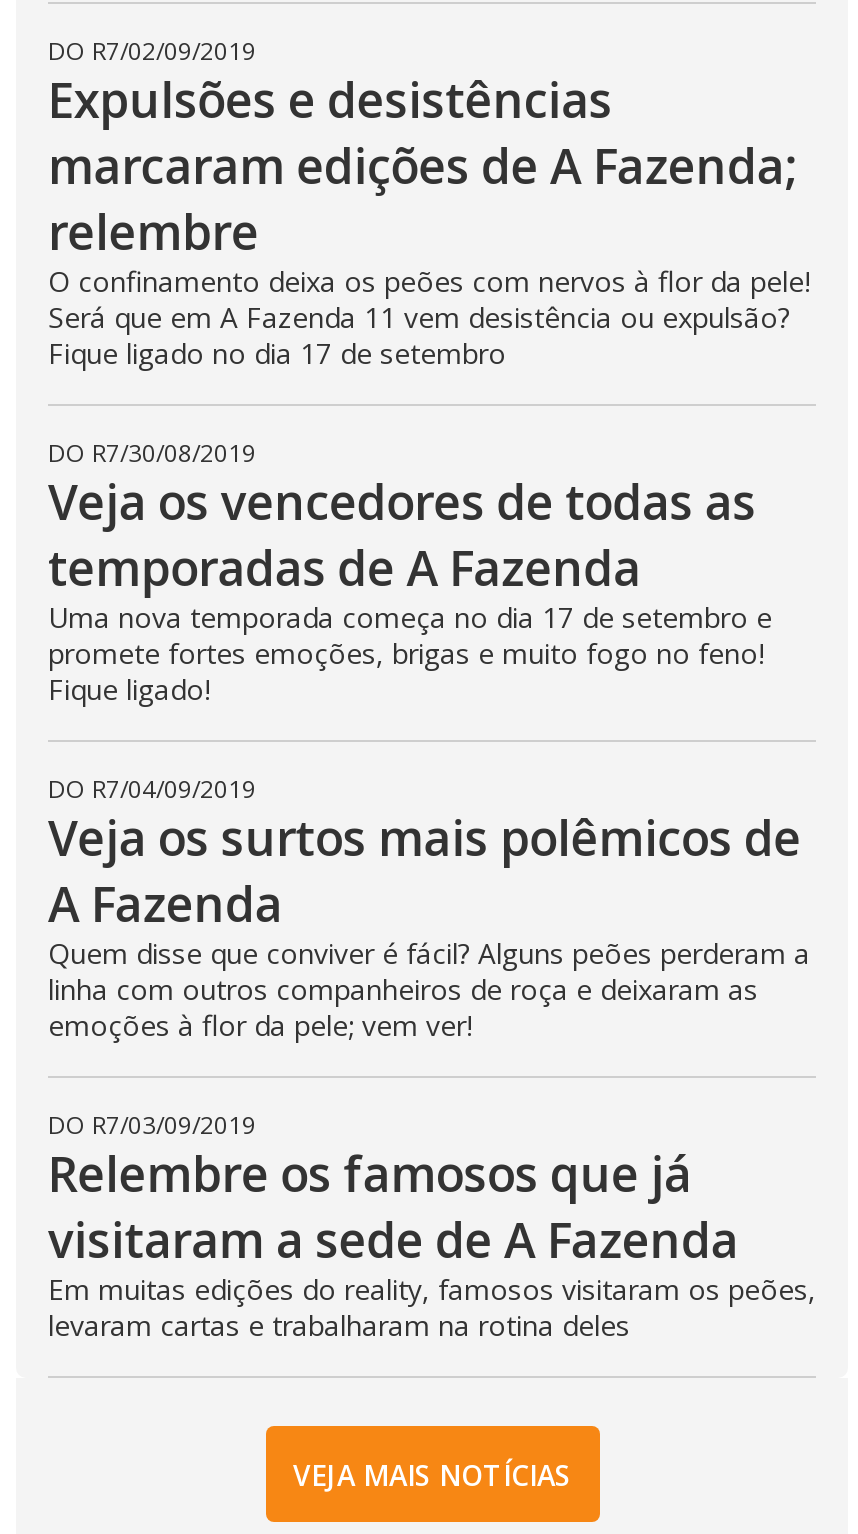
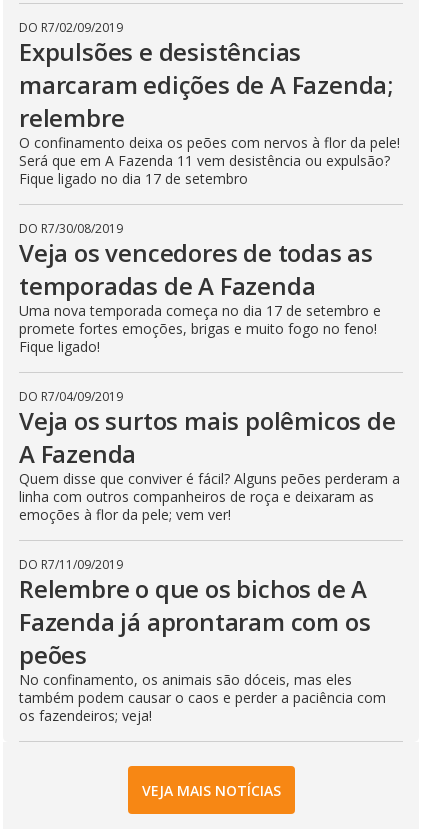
[48,1108,816,1344] DO R7/03/09/2019 | Relembre os famosos que já | visitaram a sede de A Fazenda | Em muitas edições do reality, famosos visitaram os peões, | levaram cartas e trabalharam na rotina deles -> [19,556,386,725] DO R7/ 11/09/2019 | Relembre o que os bichos de A | Fazenda já aprontaram com os | peões | No confinamento, os animais são dóceis, mas eles | também podem causar o caos e perder a paciência com | os fazendeiros; veja!

